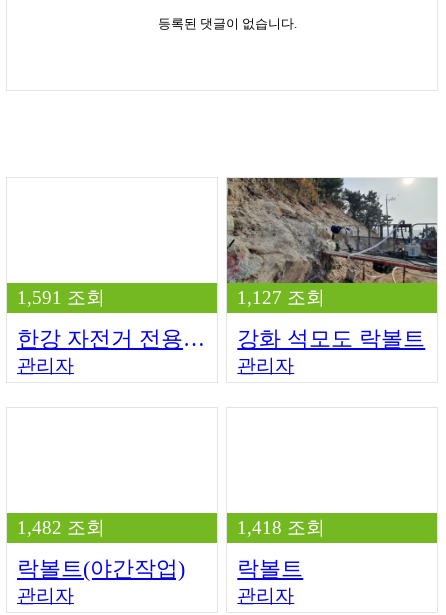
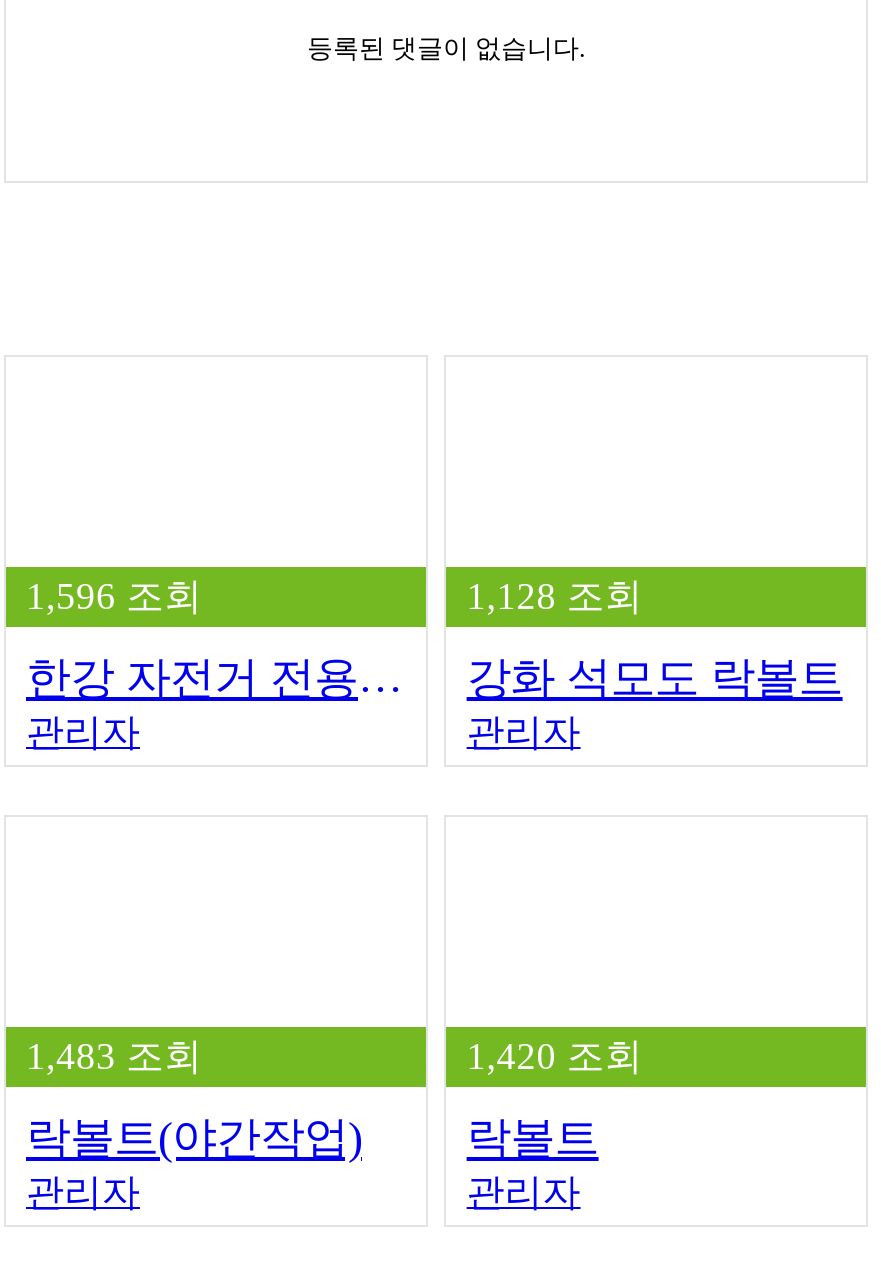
[226,177,438,284] [image] -> none
[17,287,105,308] 1,591 조회 -> [26,574,202,616] 1,596 조회
[237,287,325,308] 1,127 조회 -> [467,574,643,616] 1,128 조회
[17,517,105,538] 1,482 조회 -> [26,1035,202,1077] 1,483 조회
[237,517,325,538] 1,418 조회 -> [467,1035,643,1077] 1,420 조회

